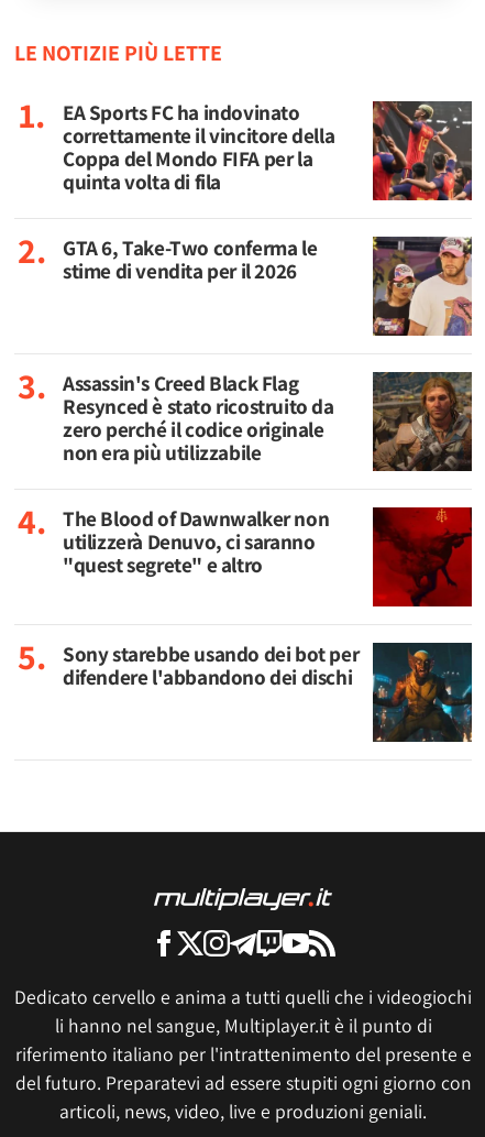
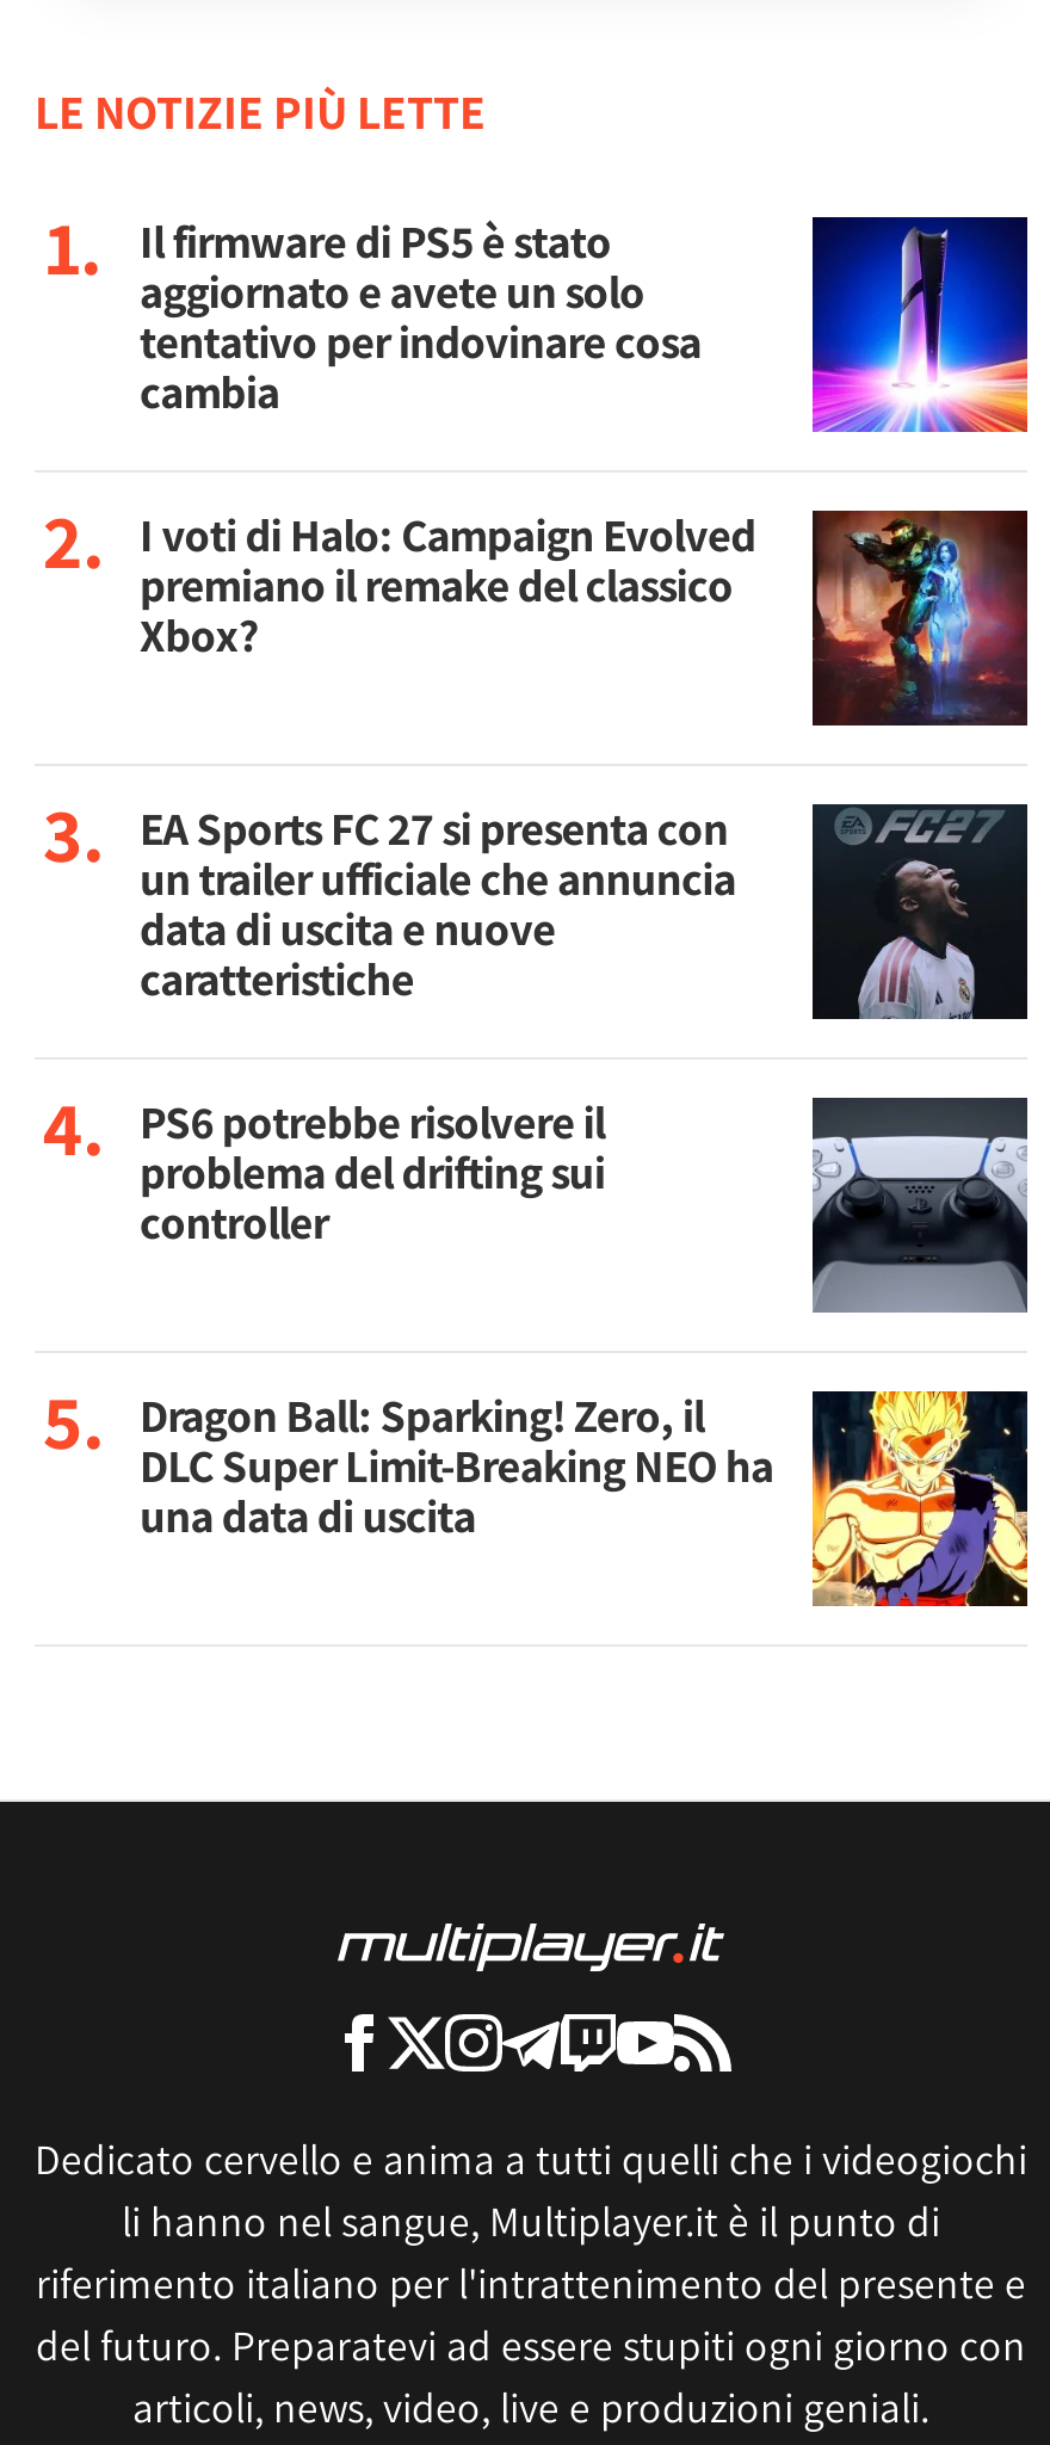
[63,98,335,196] EA Sports FC ha indovinato | correttamente il vincitore della | Coppa del Mondo FIFA per la | quinta volta di fila -> [140,210,701,422] Il firmware di PS5 è stato | aggiornato e avete un solo | tentativo per indovinare cosa | cambia
[372,100,473,201] [image] -> [810,215,1030,434] [image]
[63,233,317,285] GTA 6, Take-Two conferma le | stime di vendita per il 2026 -> [140,504,756,666] I voti di Halo: Campaign Evolved | premiano il remake del classico | Xbox?
[372,237,473,337] [image] -> [810,508,1030,728] [image]
[63,369,473,472] [image] | Assassin's Creed Black Flag | Resynced è stato ricostruito da | zero perché il codice originale | non era più utilizzabile -> [140,797,1030,1021] [image] | EA Sports FC 27 si presenta con | un trailer ufficiale che annuncia | data di uscita e nuove | caratteristiche
[63,504,329,579] The Blood of Dawnwalker non | utilizzerà Denuvo, ci saranno | "quest segrete" e altro -> [140,1091,605,1253] PS6 potrebbe risolvere il | problema del drifting sui | controller
[372,506,473,608] [image] -> [810,1095,1030,1315] [image]
[63,639,473,743] [image] | Sony starebbe usando dei bot per | difendere l'abbandono dei dischi -> [140,1384,1030,1609] [image] | Dragon Ball: Sparking! Zero, il | DLC Super Limit-Breaking NEO ha | una data di uscita

